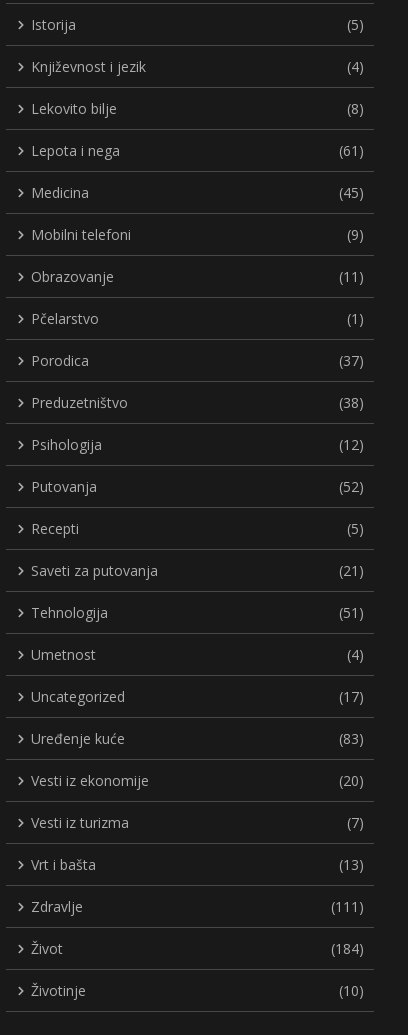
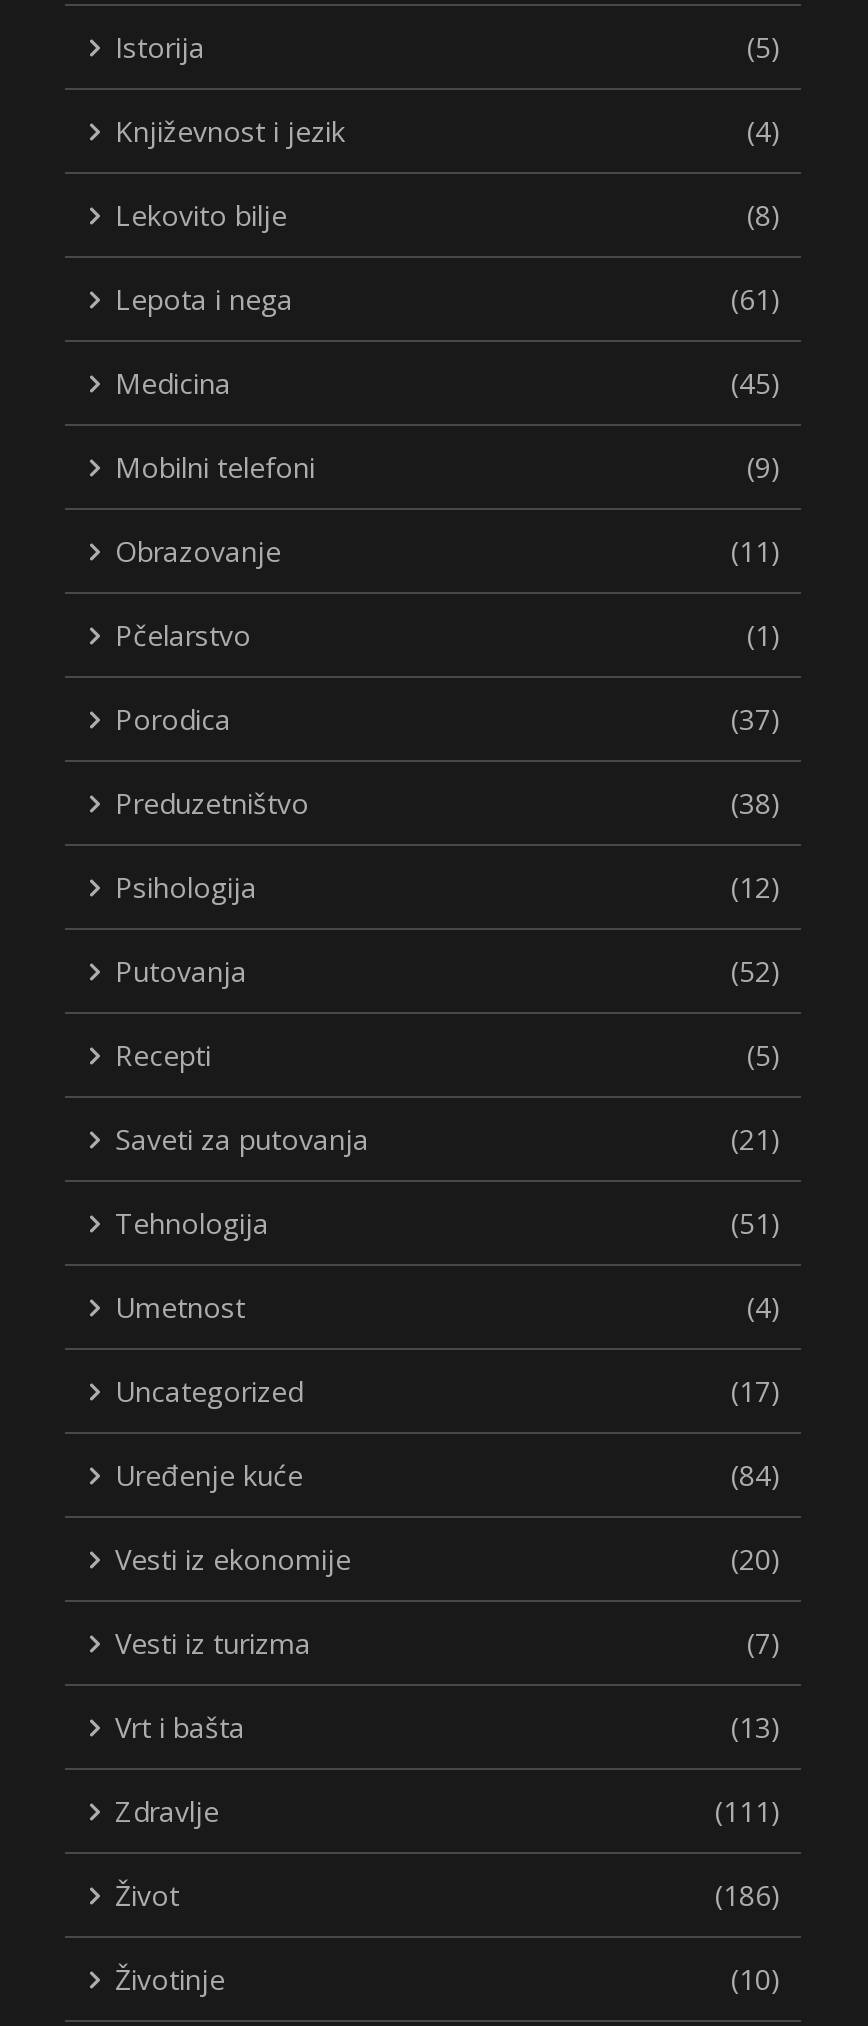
[339,729,364,748] (83) -> [731,1456,781,1494] (84)
[331,939,364,958] (184) -> [715,1876,781,1914] (186)

